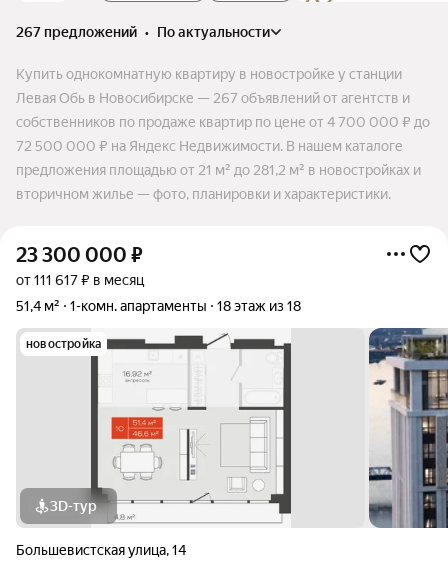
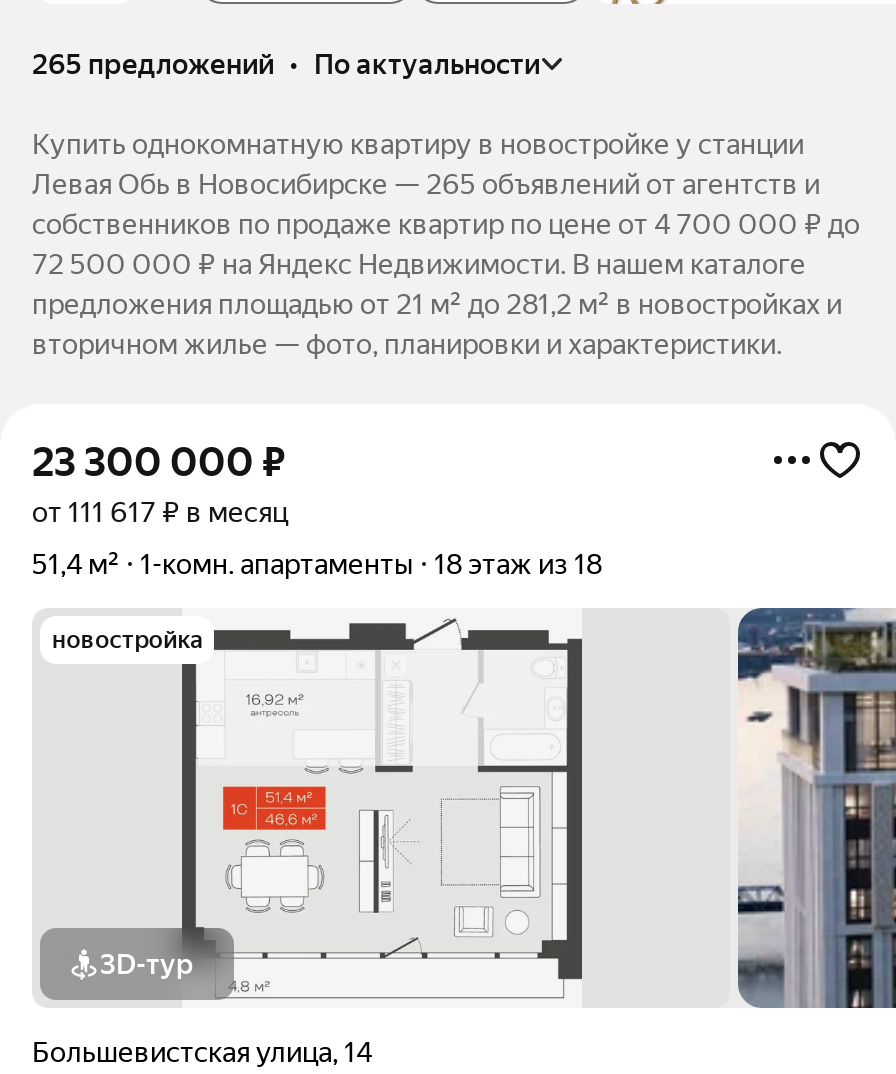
[16,24,270,40] 267 предложений • по актуальности -> [32,48,540,80] 265 предложений • по актуальности
[16,90,410,106] Левая Обь в Новосибирске — 267 объявлений от агентств и -> [32,168,820,200] Левая Обь в Новосибирске — 265 объявлений от агентств и

